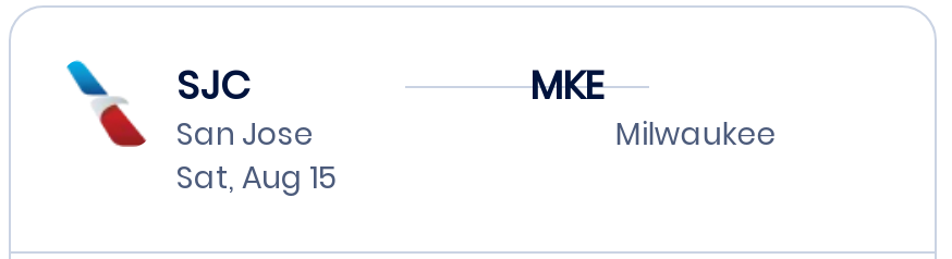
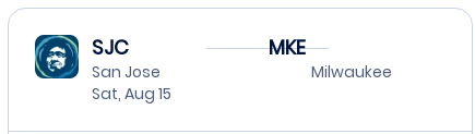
[63,58,150,149] [image] -> [34,34,80,80] [image]

